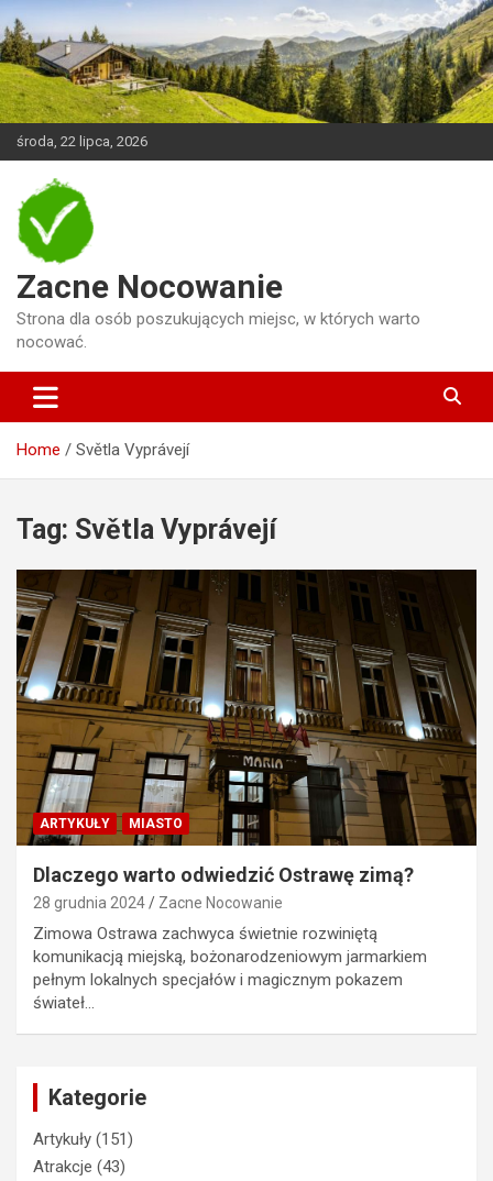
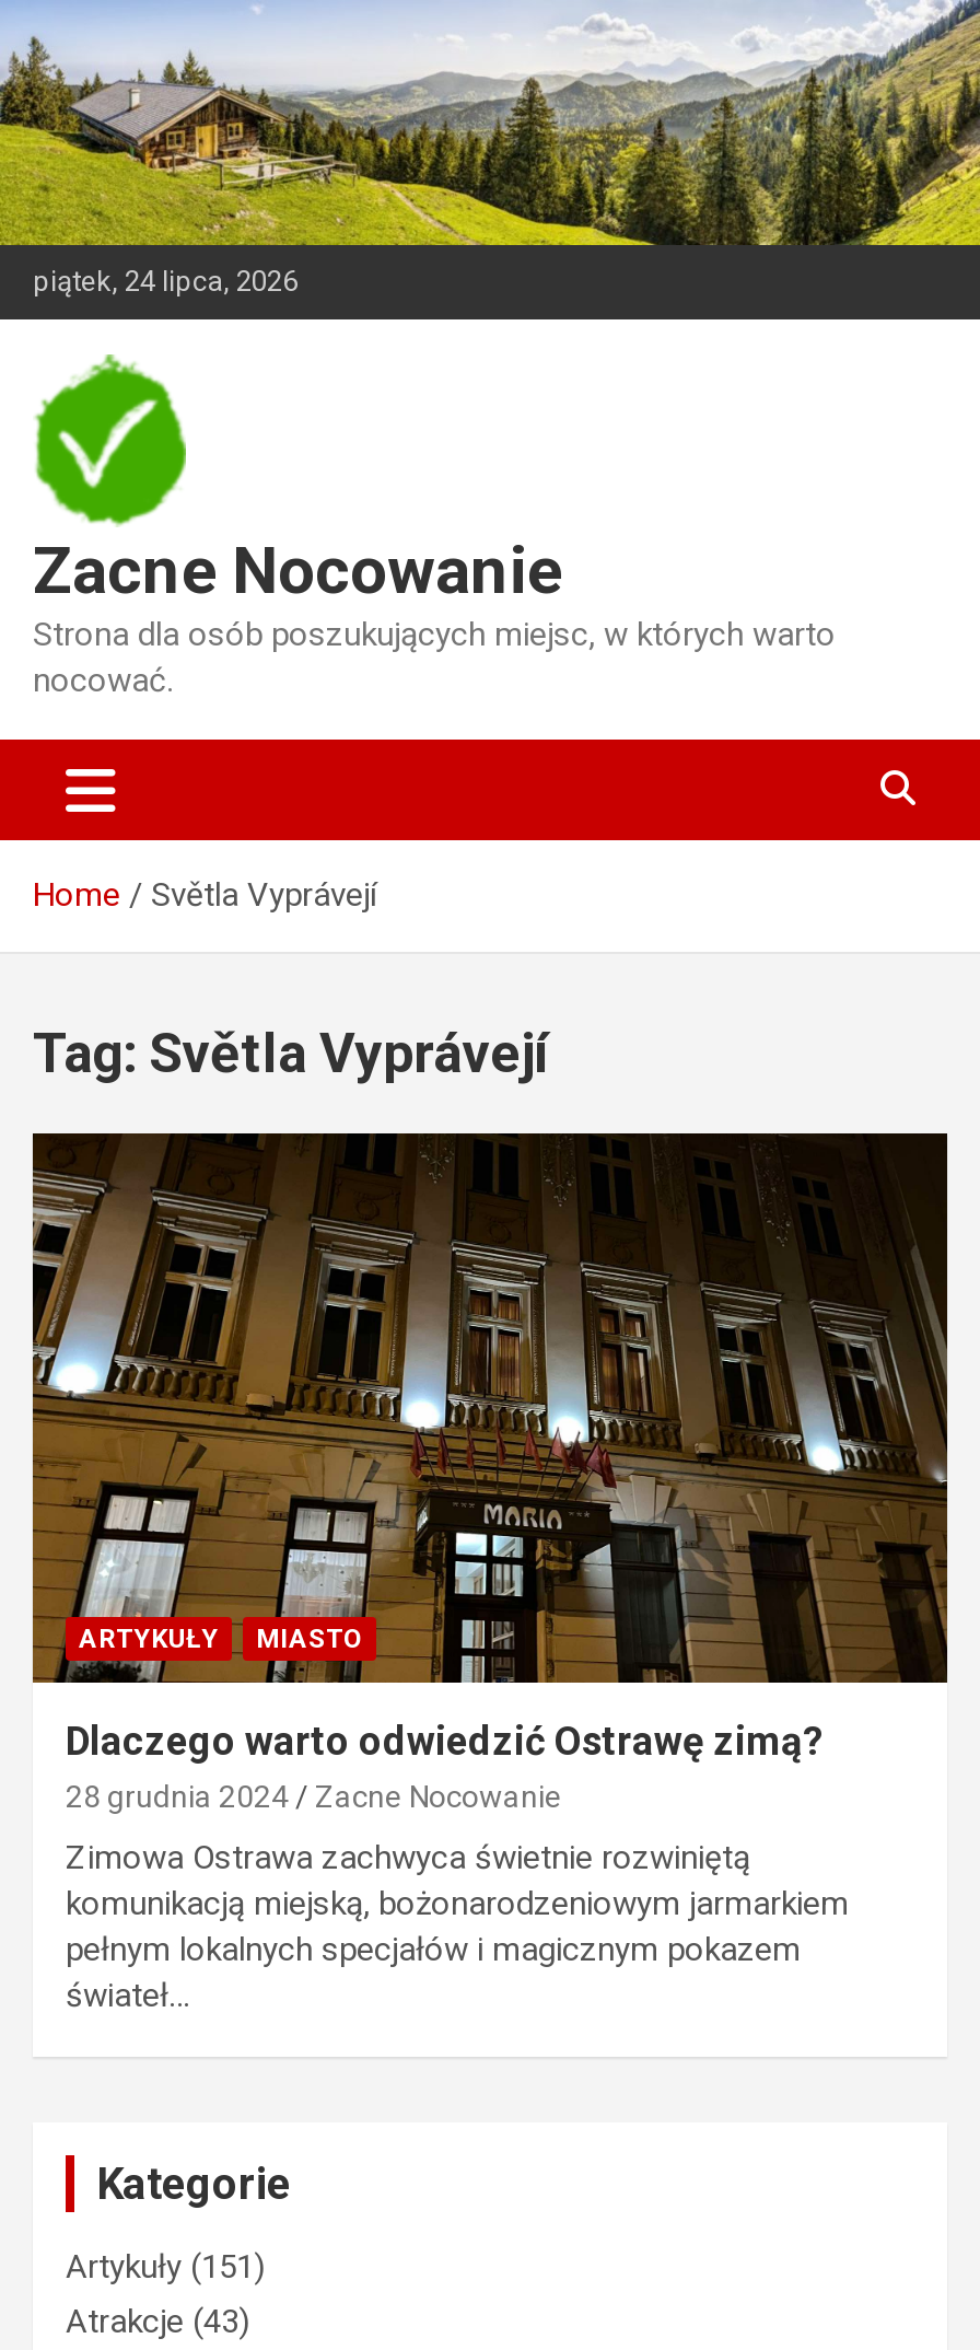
[17,133,147,150] środa, 22 lipca, 2026 -> [33,265,297,298] piątek, 24 lipca, 2026

